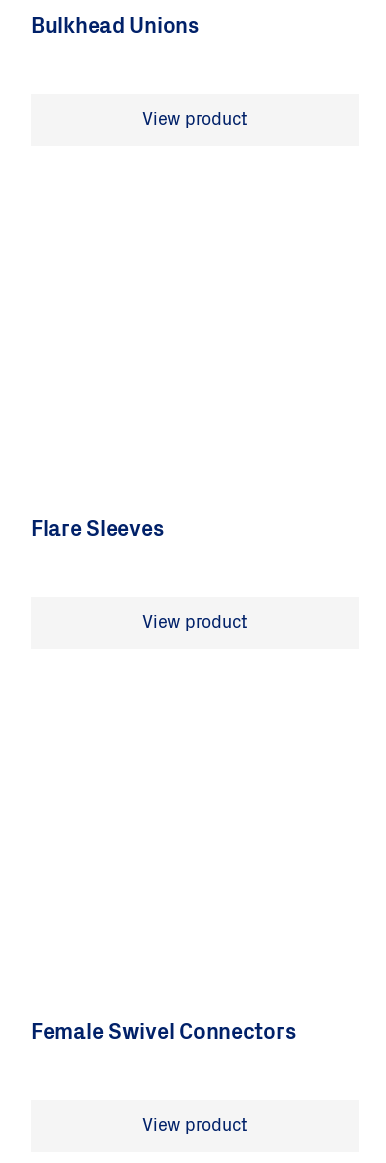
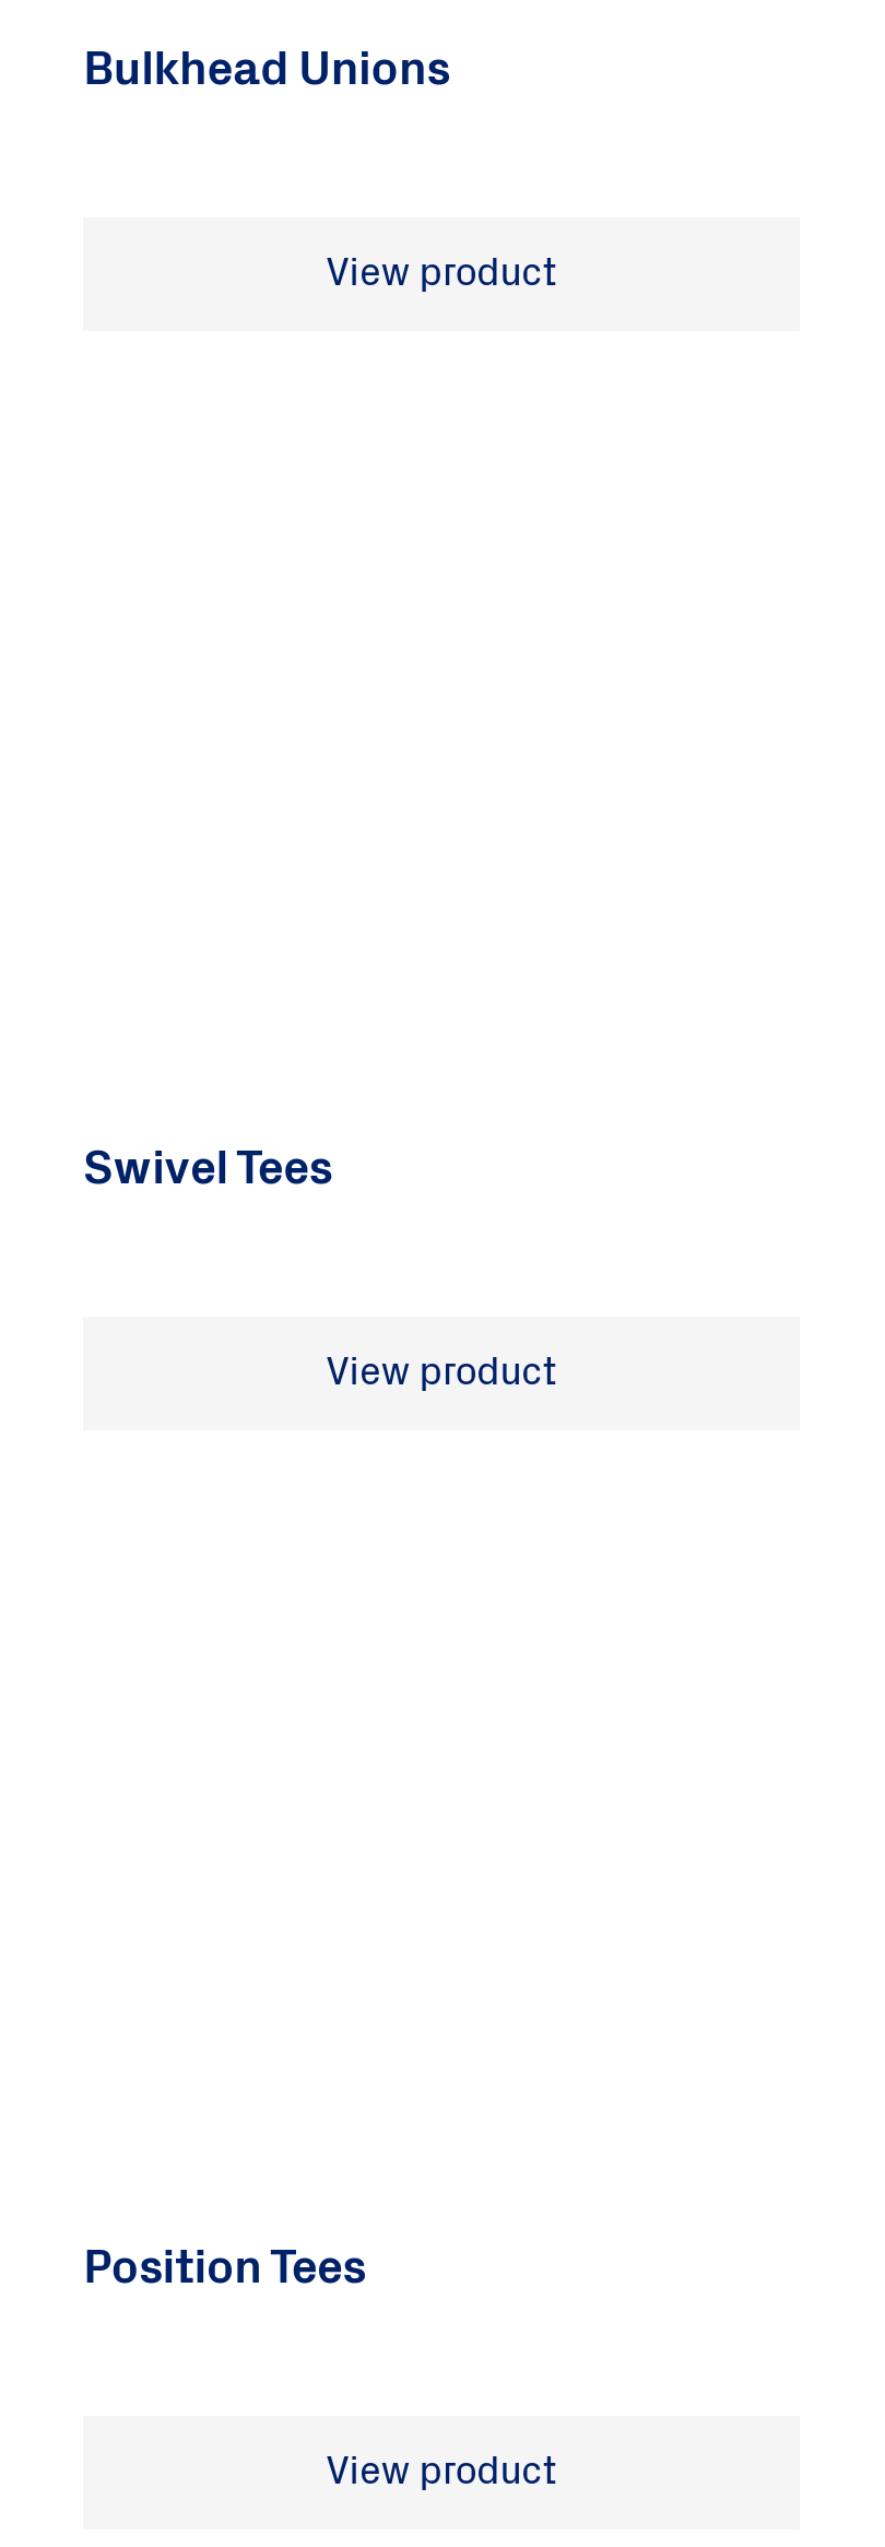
[31,520,163,542] Flare Sleeves -> [83,1148,332,1196] Swivel Tees
[31,1023,295,1045] Female Swivel Connectors -> [83,2248,366,2296] Position Tees

